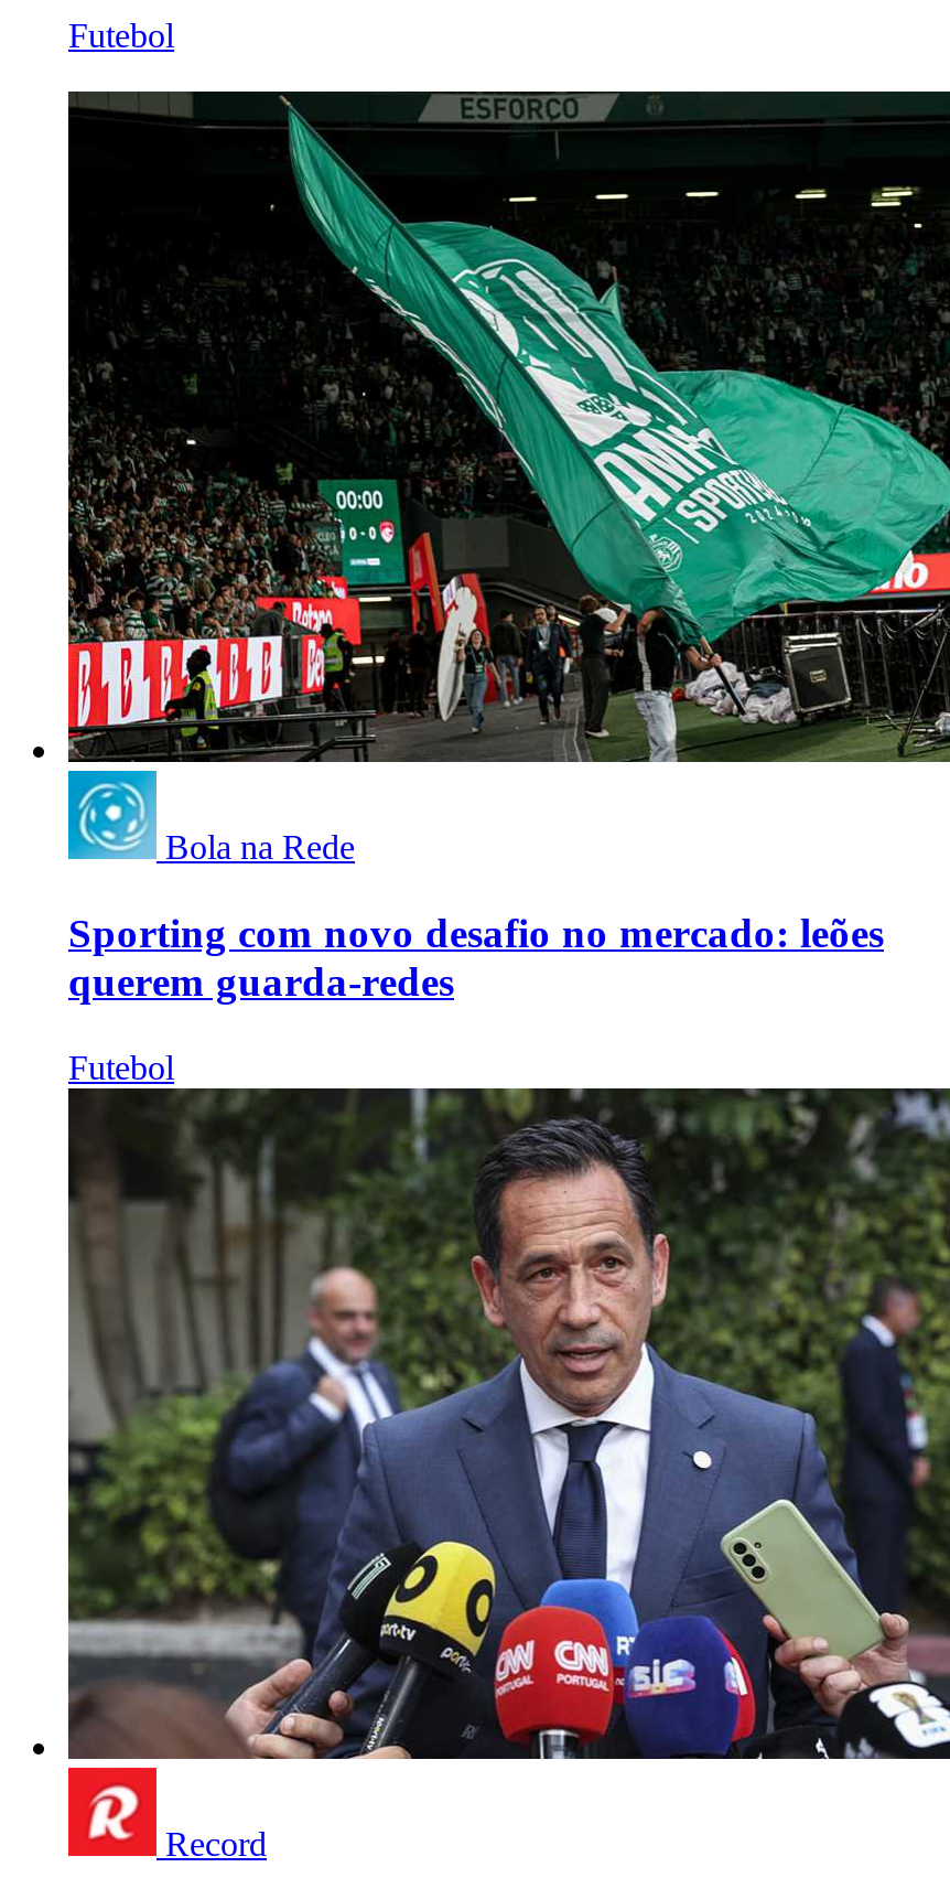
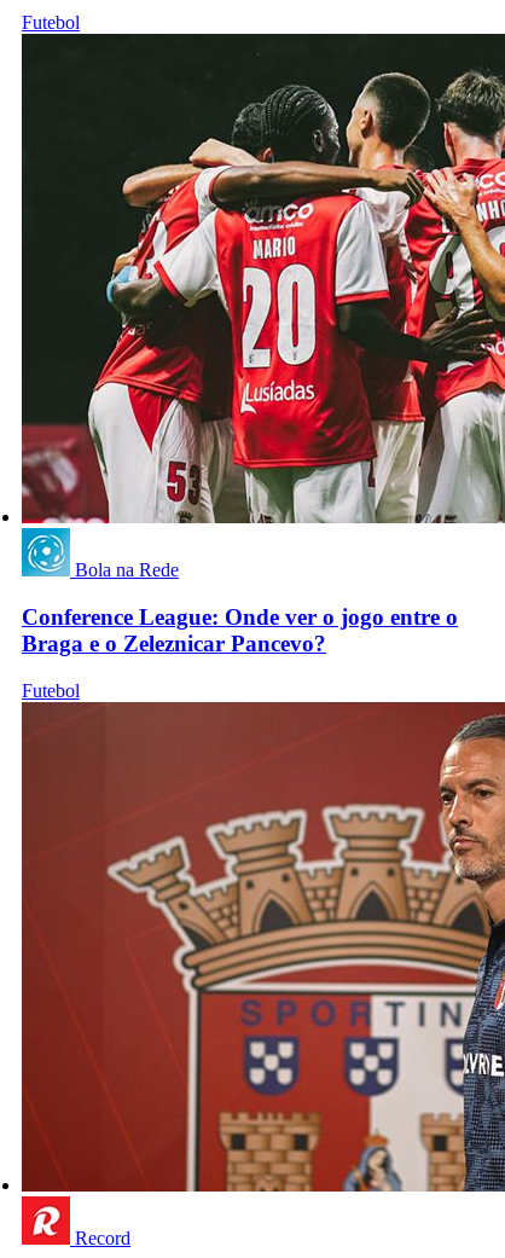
[66,56,943,764] [image] -> [21,33,501,523] [image]
[68,910,884,1005] Sporting com novo desafio no mercado: leões | querem guarda-redes -> [22,604,458,656] Conference League: Onde ver o jogo entre o | Braga e o Zeleznicar Pancevo?
[66,1086,943,1761] [image] -> [21,701,501,1193] [image]

